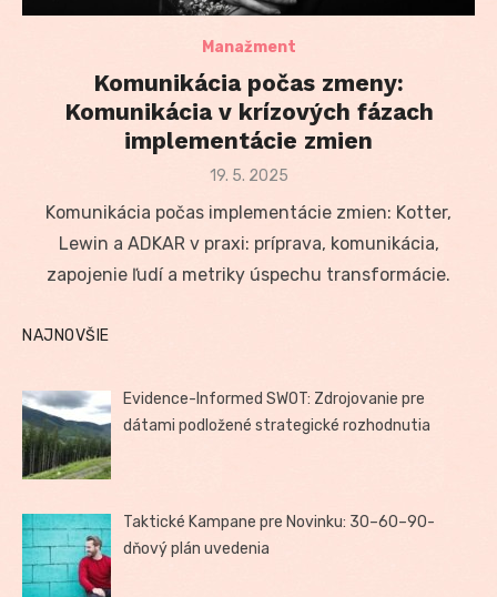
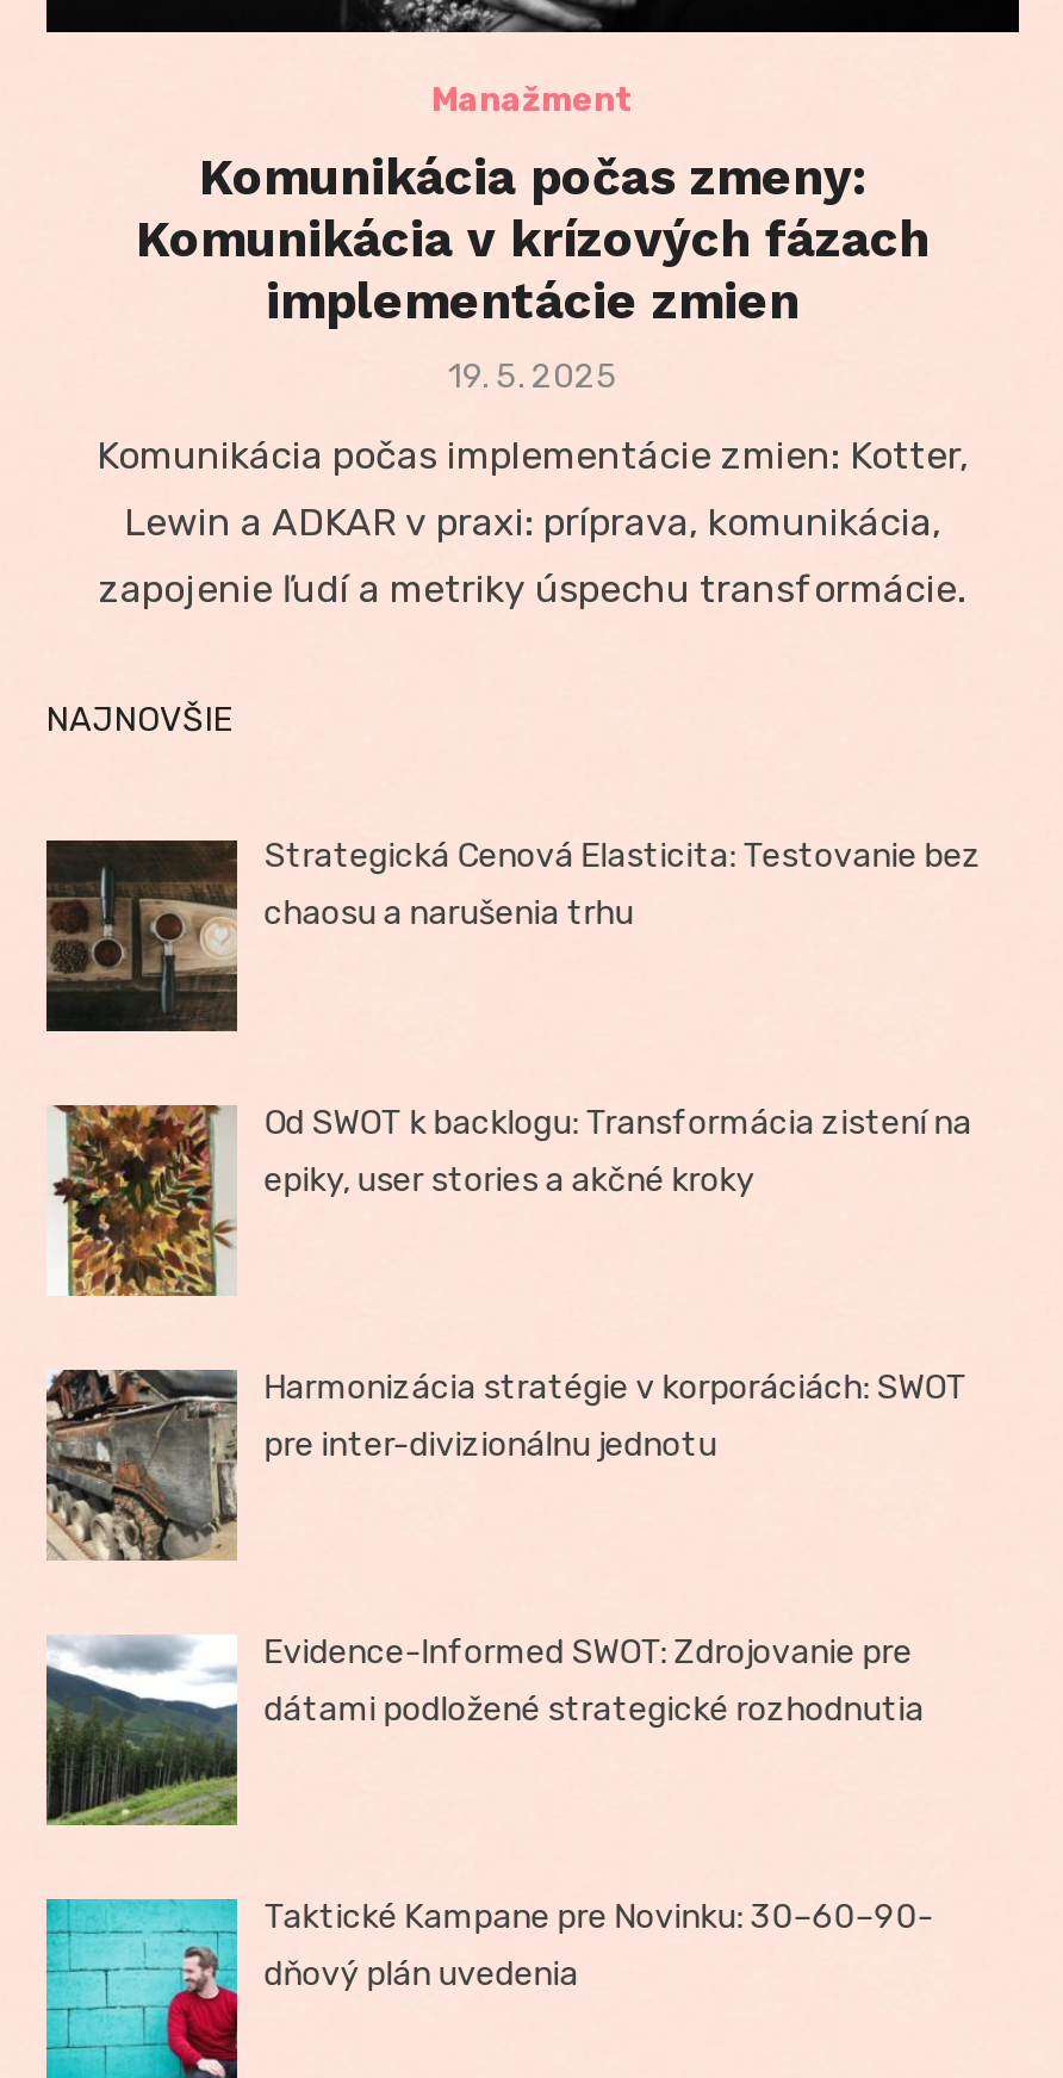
none -> [44,837,981,1035] [image] | Strategická Cenová Elasticita: Testovanie bez | chaosu a narušenia trhu
none -> [44,1367,967,1564] [image] | Harmonizácia stratégie v korporáciách: SWOT | pre inter-divizionálnu jednotu
none -> [51,1102,972,1299] [image] | Od SWOT k backlogu: Transformácia zistení na | epiky, user stories a akčné kroky

